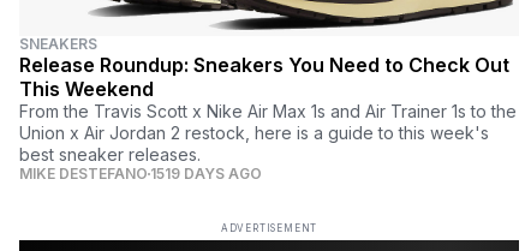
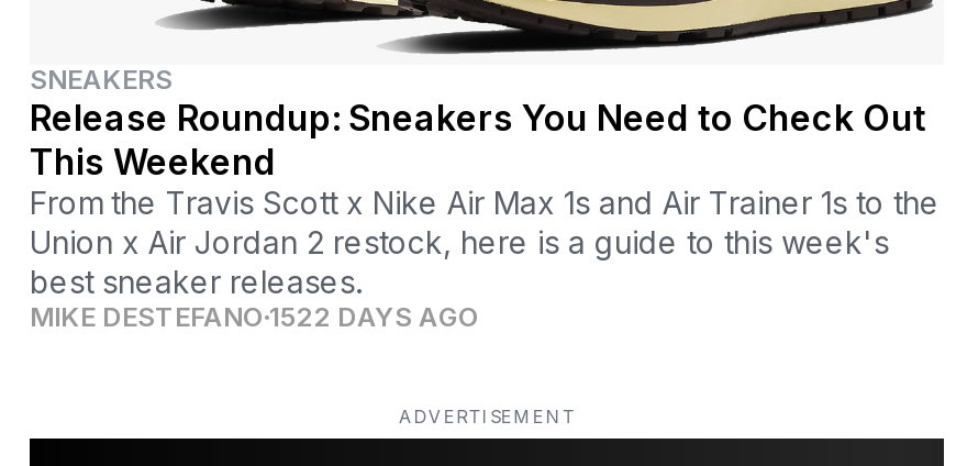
[19,164,262,182] MIKE DESTEFANO 1519 DAYS AGO -> [30,300,480,333] MIKE DESTEFANO 1522 DAYS AGO

